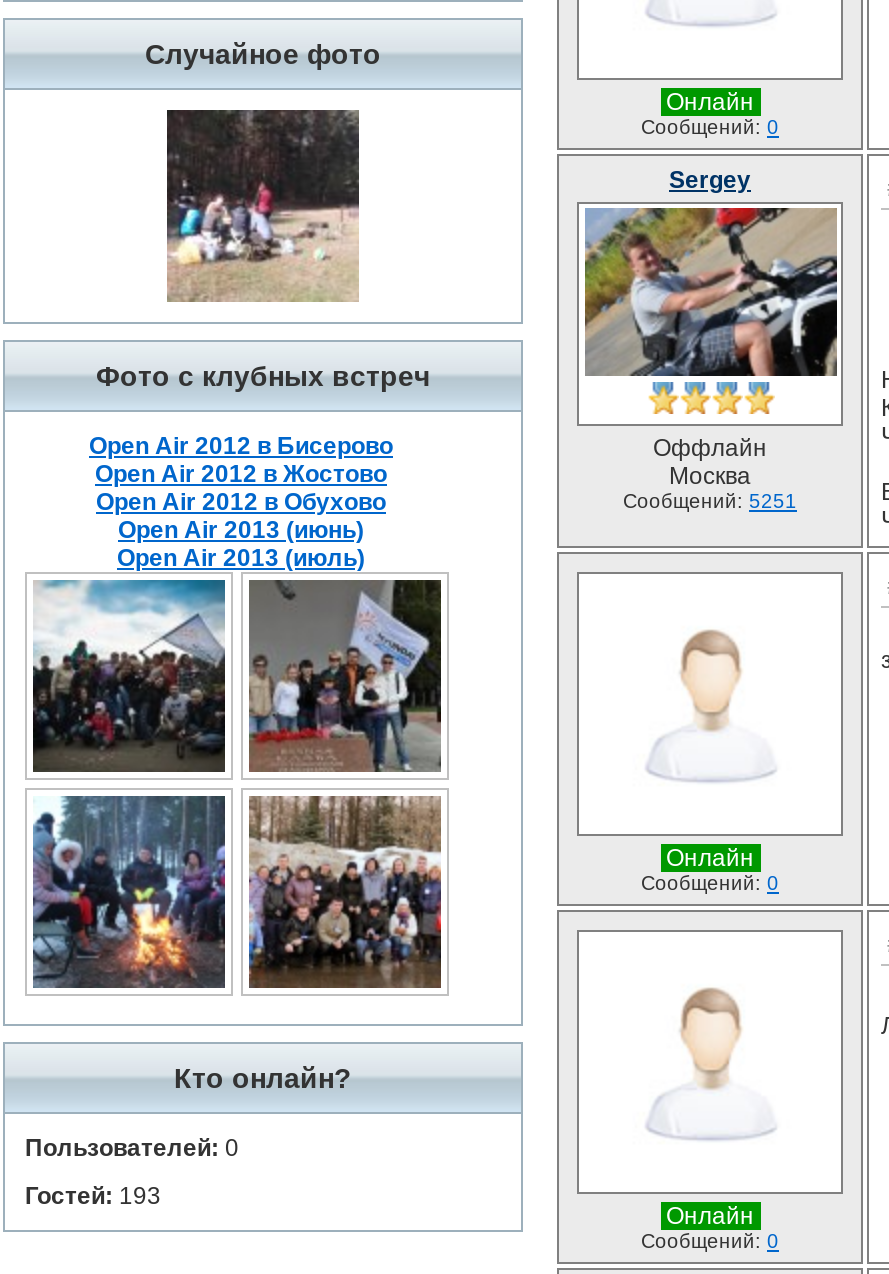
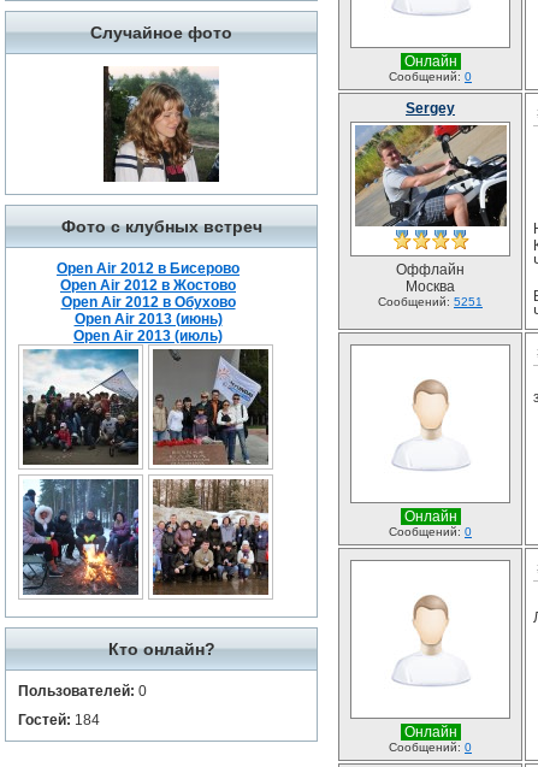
[167,108,361,302] [image] -> [102,66,220,183] [image]
[25,1182,161,1210] Гостей: 193 -> [18,712,100,728] Гостей: 184

